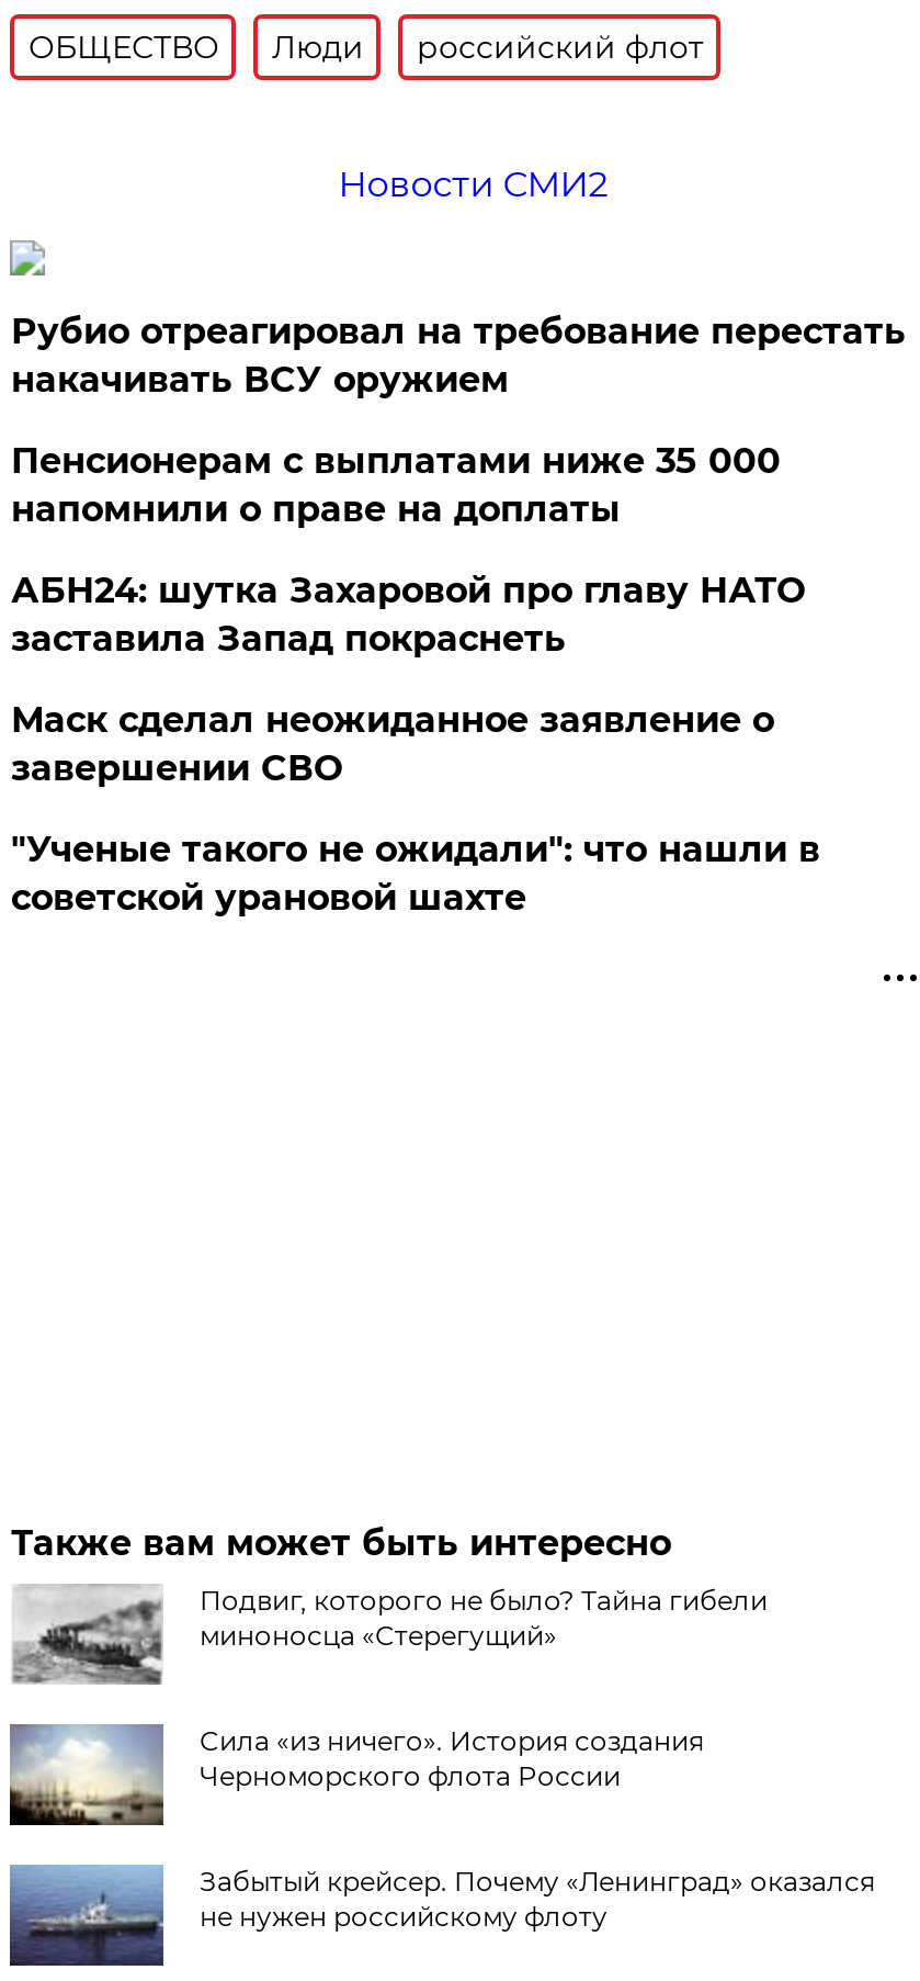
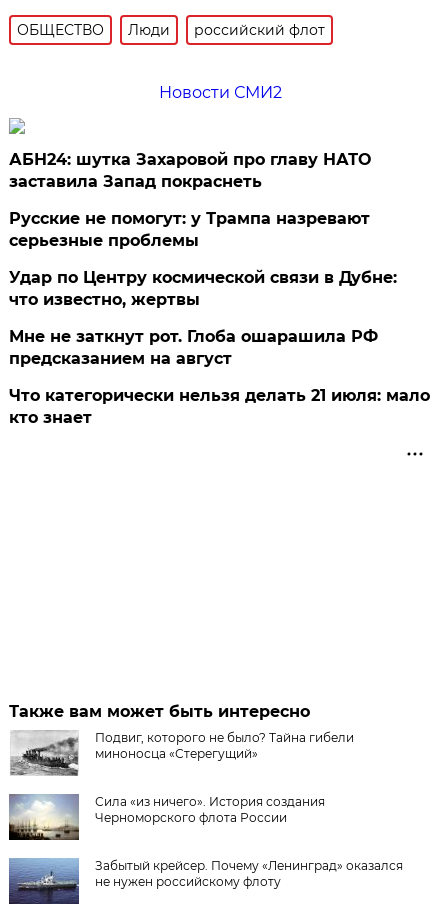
[11,310,906,530] Рубио отреагировал на требование перестать | накачивать ВСУ оружием | Пенсионерам с выплатами ниже 35 000 | напомнили о праве на доплаты -> none
moved [11,569,805,659] -> [9,150,371,191]: АБН24: шутка Захаровой про главу НАТО | заставила Запад покраснеть
[11,699,820,918] Маск сделал неожиданное заявление о | завершении СВО | "Ученые такого не ожидали": что нашли в | советской урановой шахте -> [9,209,430,427] Русские не помогут: у Трампа назревают | серьезные проблемы | Удар по Центру космической связи в Дубне: | что известно, жертвы | Мне не заткнут рот. Глоба ошарашила РФ | предсказанием на август | Что категорически нельзя делать 21 июля: мало | кто знает

